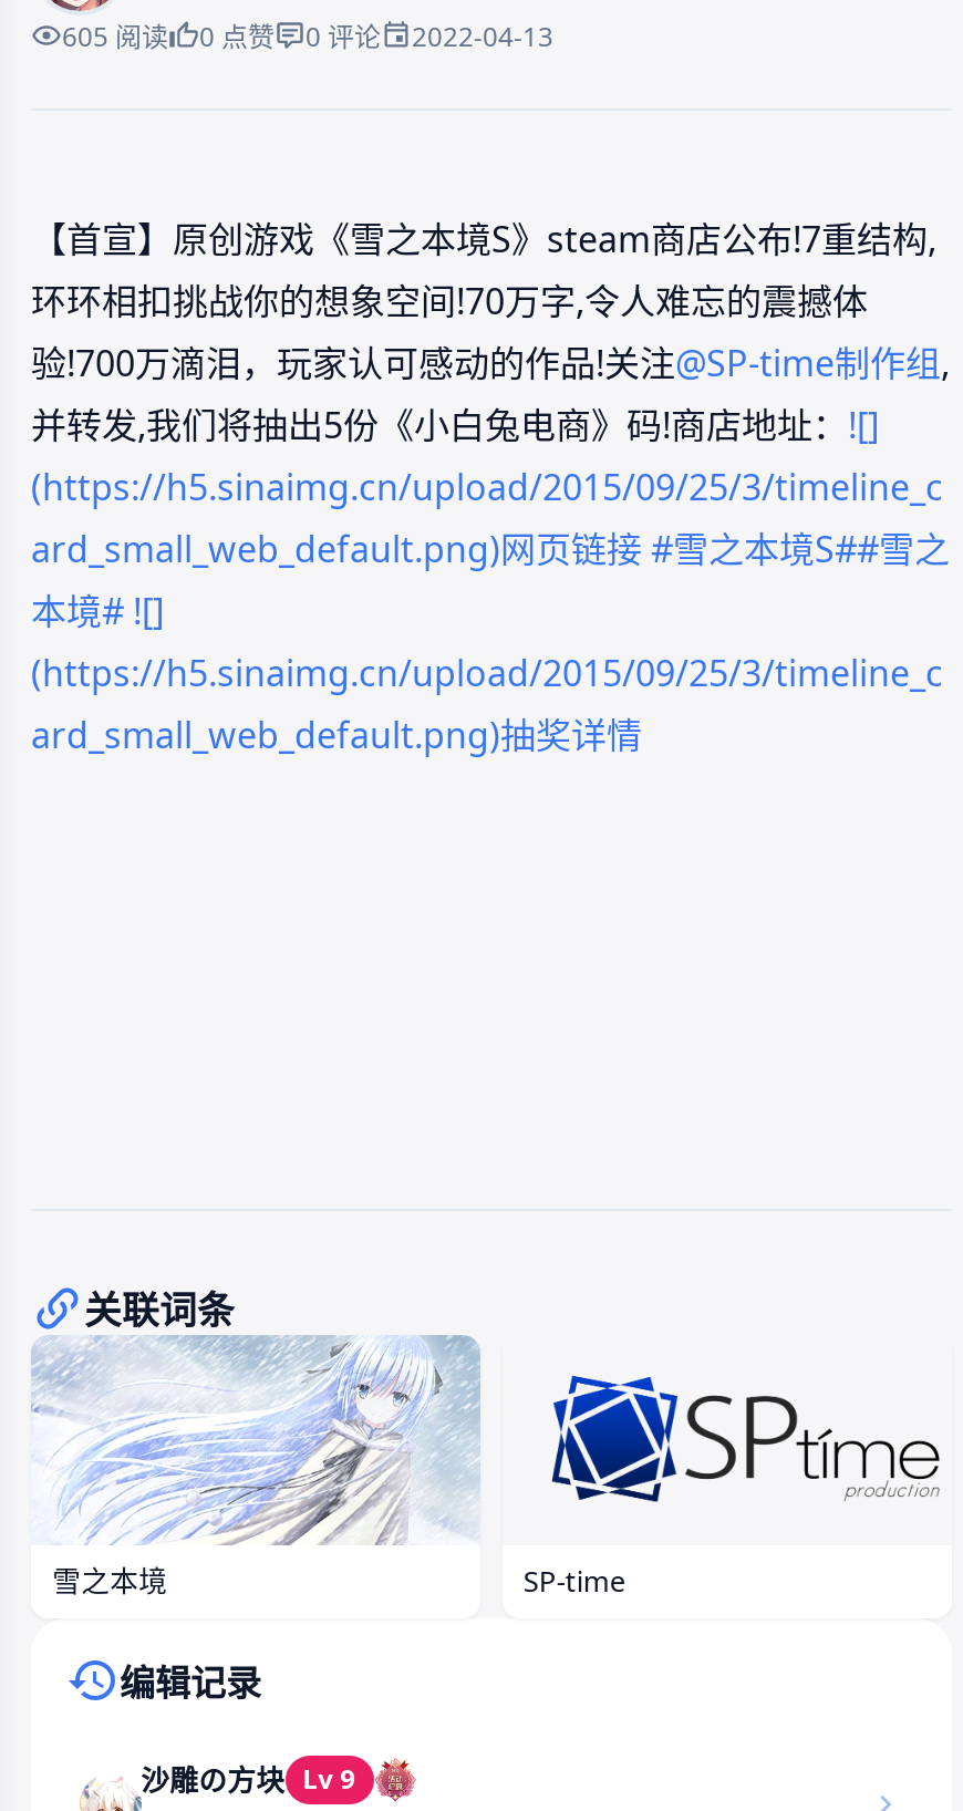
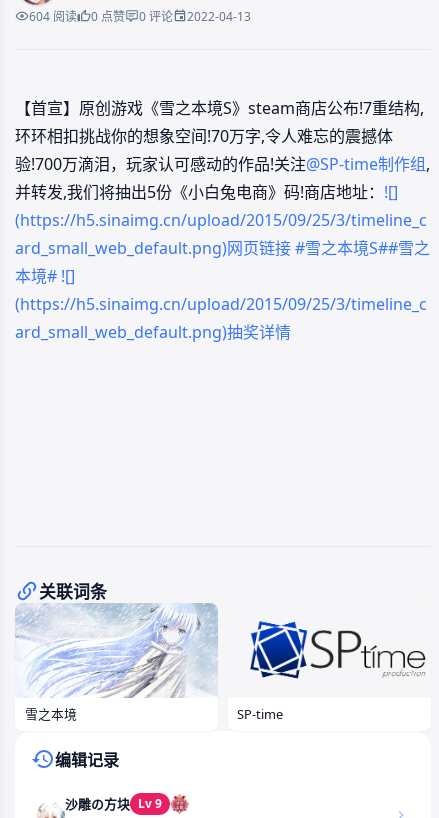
[62,19,168,56] 605 阅读 -> [29,8,77,25] 604 阅读

